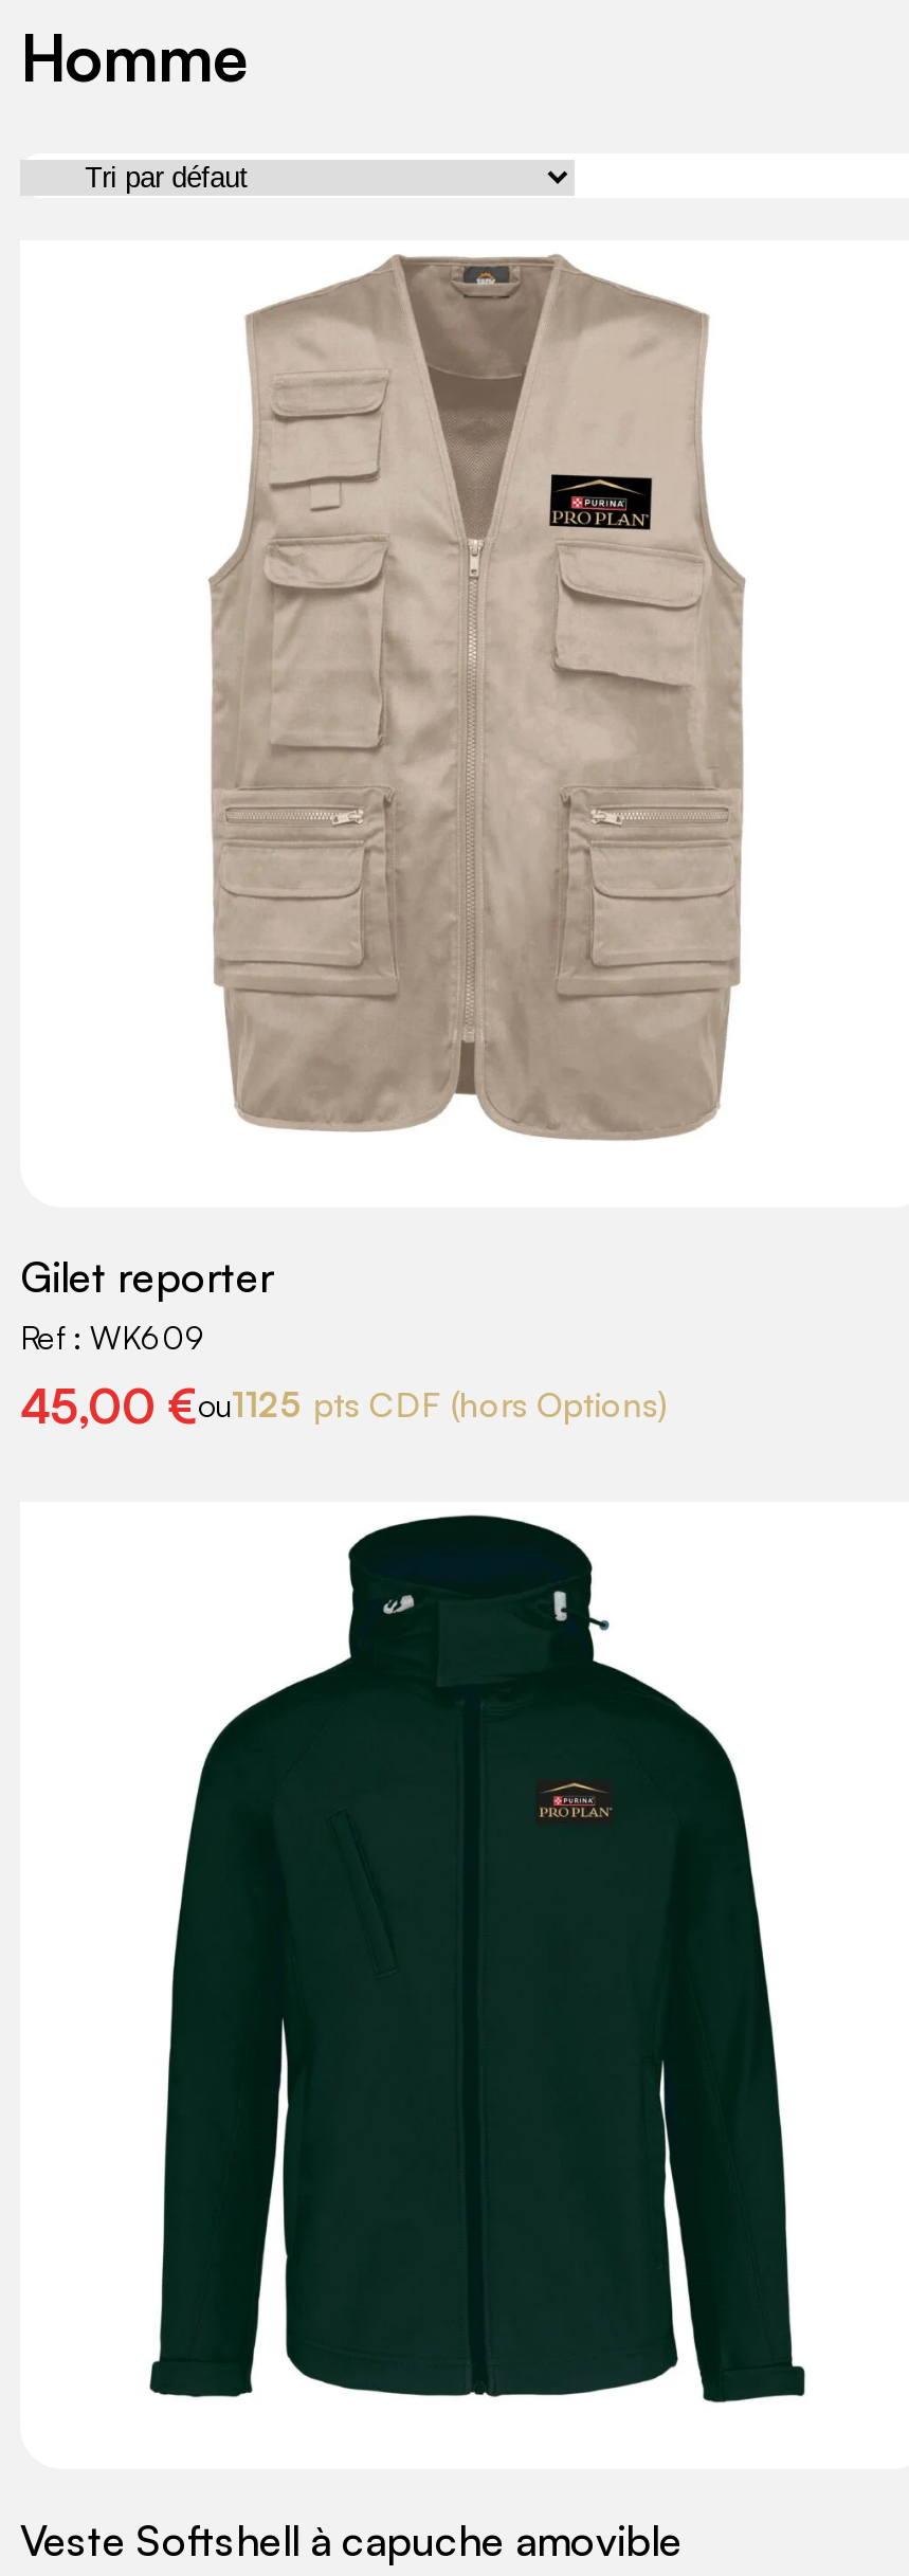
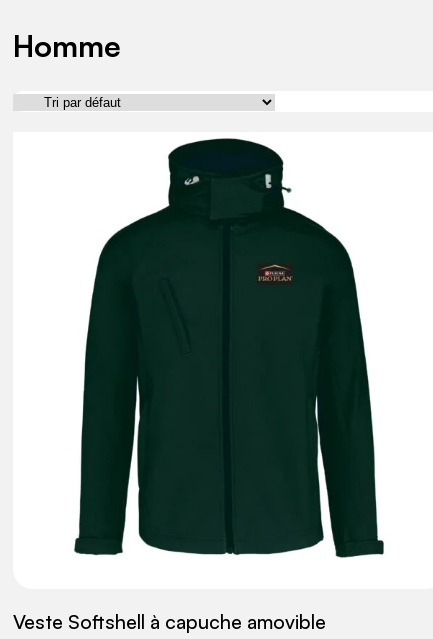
[208,253,746,1140] [image] -> none
[20,1251,667,1435] Gilet reporter | Ref : WK609 | 45,00 €ou 1125 pts CDF (hors Options) -> none

